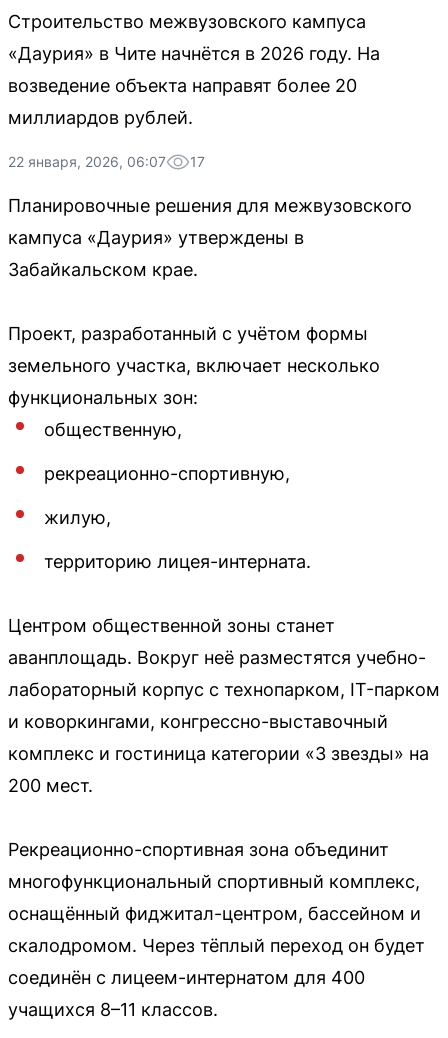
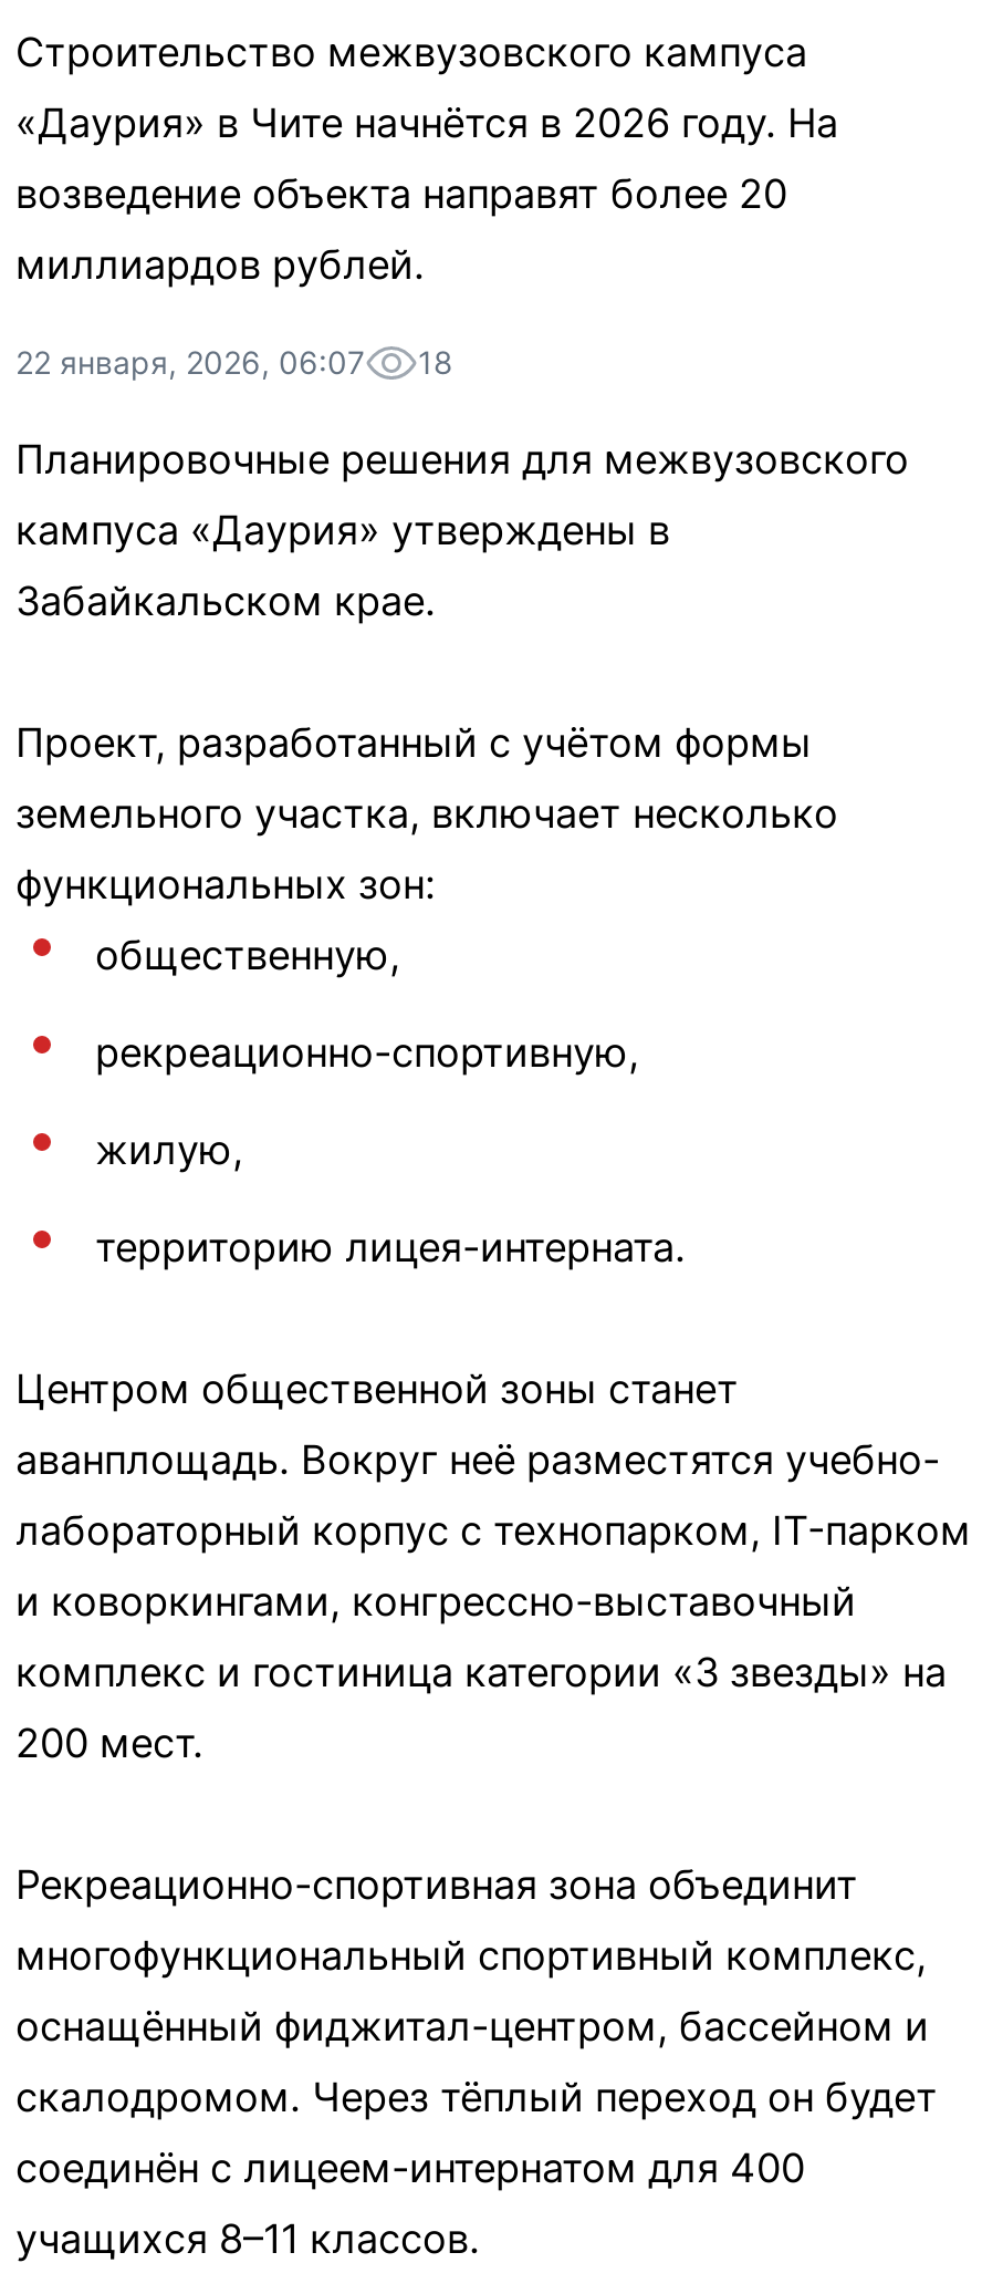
[8,153,205,170] 22 января, 2026, 06:07 17 -> [15,343,453,381] 22 января, 2026, 06:07 18

